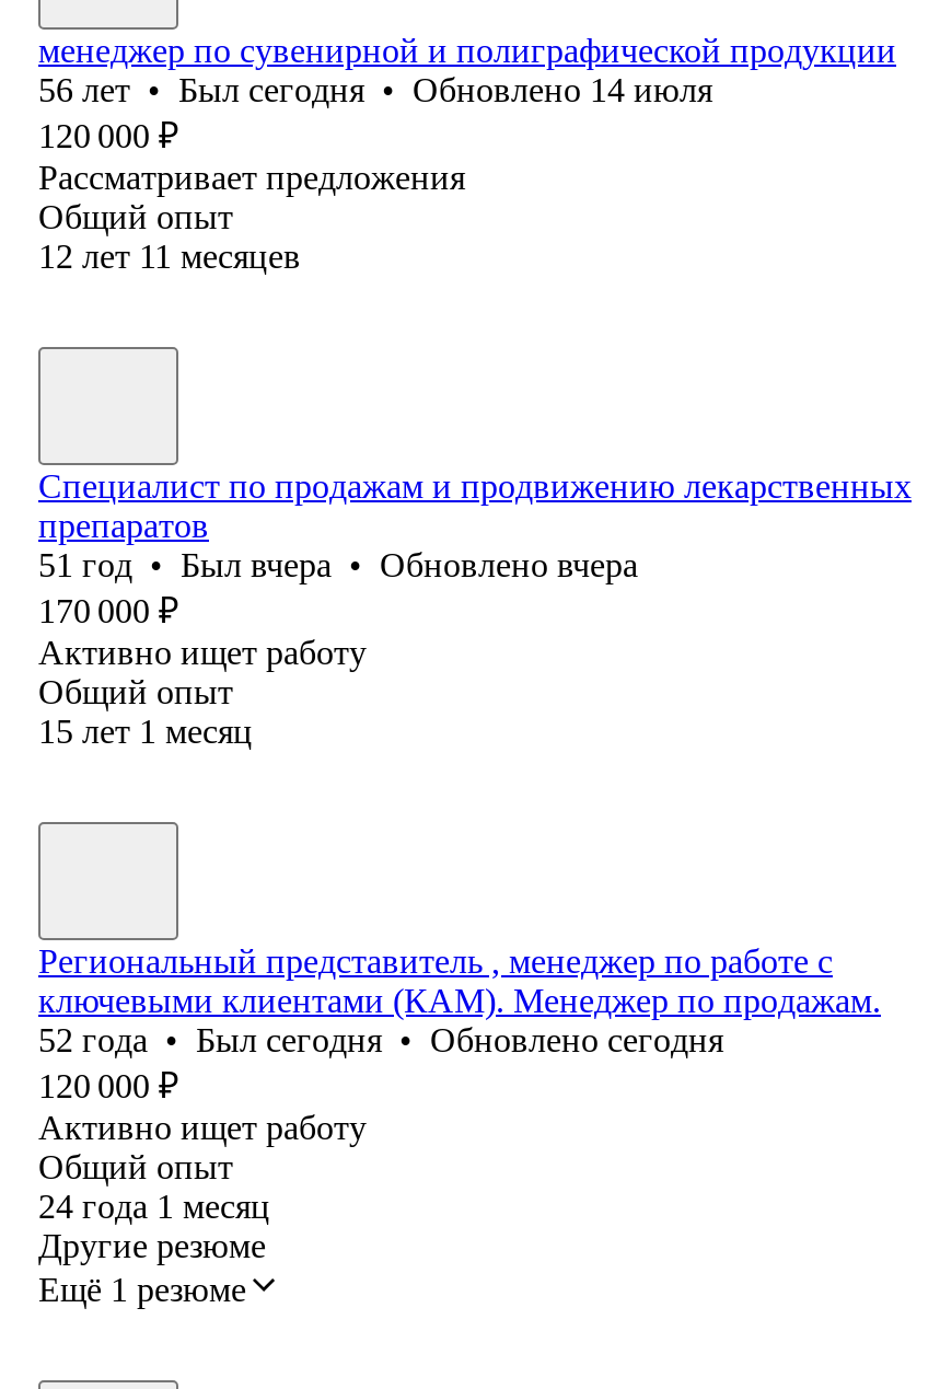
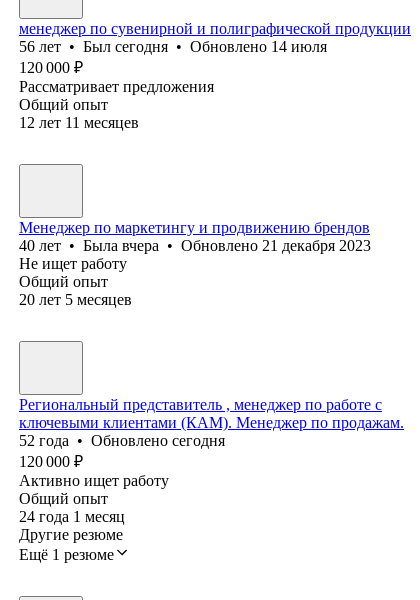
[38,467,912,671] Специалист по продажам и продвижению лекарственных | препаратов | 51 год • Был вчера • Обновлено вчера | 170 000 ₽ | Активно ищет работу -> [19,219,371,272] Менеджер по маркетингу и продвижению брендов | 40 лет • Была вчера • Обновлено 21 декабря 2023 | Не ищет работу
[38,712,253,750] 15 лет 1 месяц -> [19,291,132,308] 20 лет 5 месяцев
[38,1021,723,1058] 52 года • Был сегодня • Обновлено сегодня -> [19,432,225,449] 52 года • Обновлено сегодня

